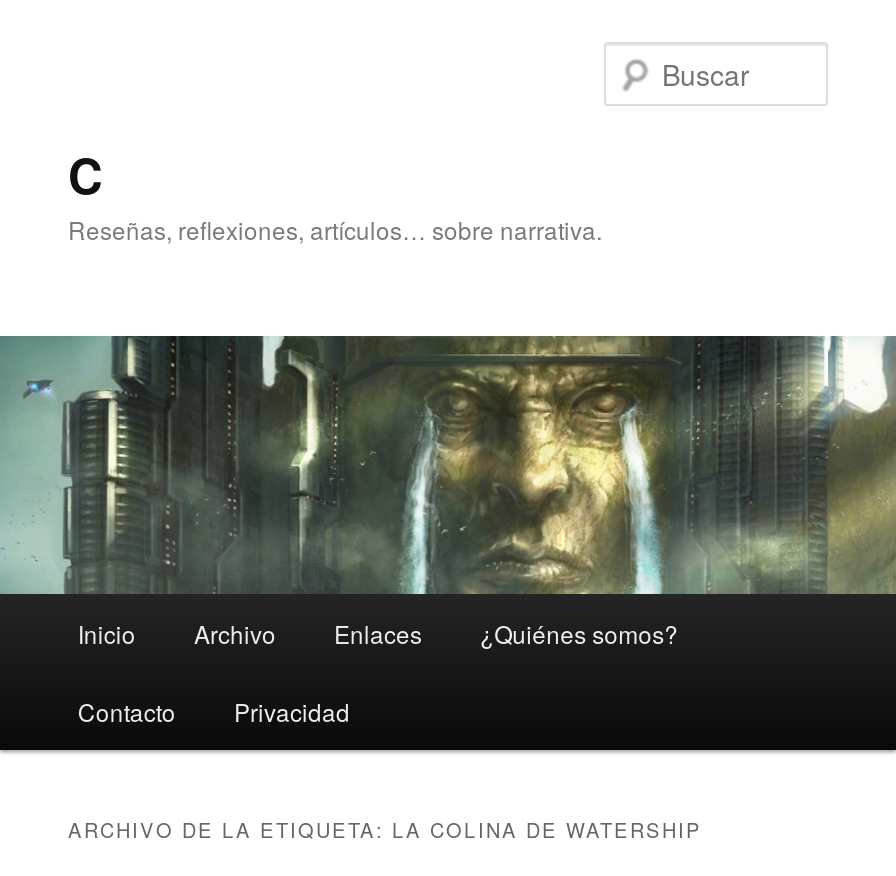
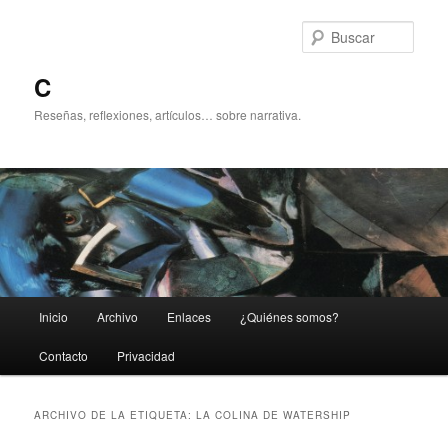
[6,334,890,596] [image] -> [3,167,445,298] [image]

